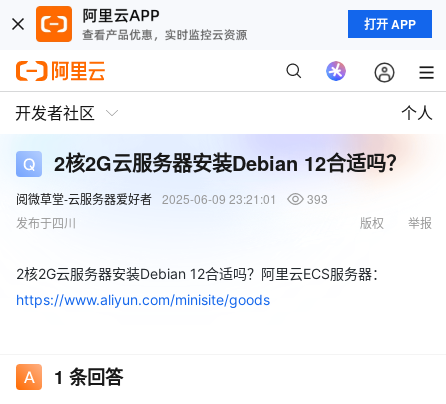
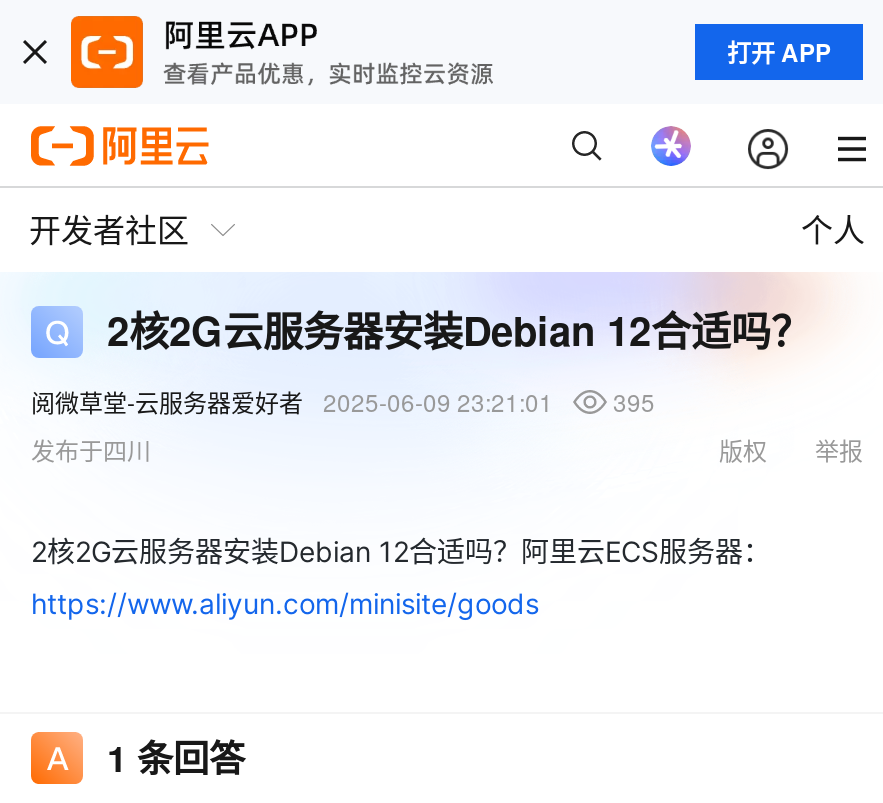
[16,190,328,207] 阅微草堂-云服务器爱好者 2025-06-09 23:21:01 393 -> [31,384,655,418] 阅微草堂-云服务器爱好者 2025-06-09 23:21:01 395

